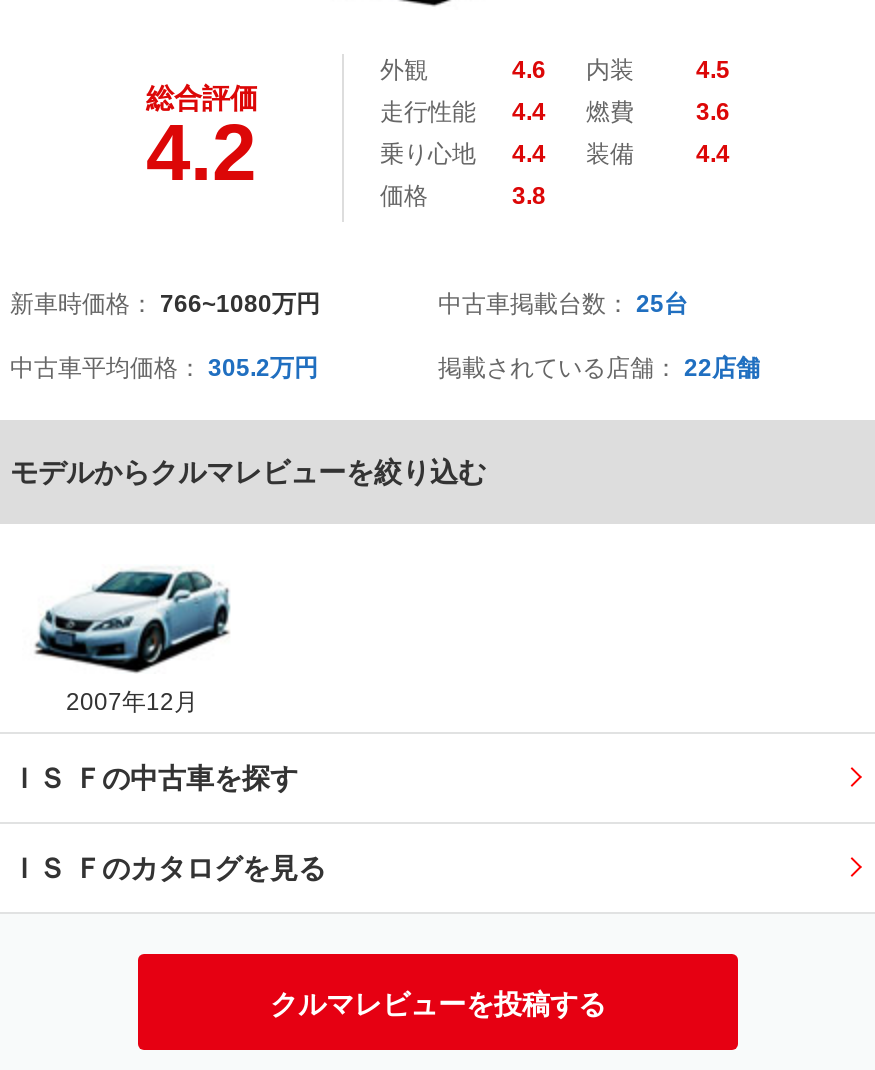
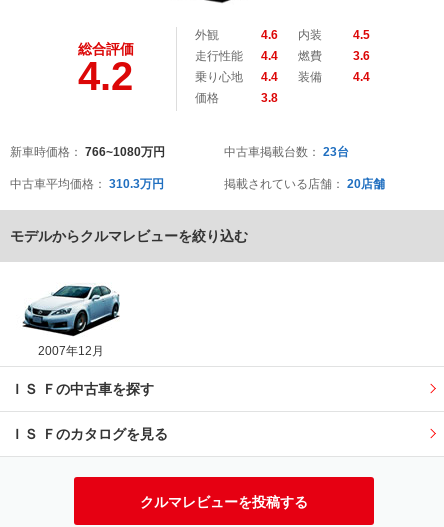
[438,290,688,318] 中古車掲載台数：25台 -> [224,145,349,159] 中古車掲載台数：23台
[10,354,318,382] 中古車平均価格：305.2万円 -> [10,177,164,191] 中古車平均価格：310.3万円
[438,354,760,382] 掲載されている店舗：22店舗 -> [224,177,385,191] 掲載されている店舗：20店舗

